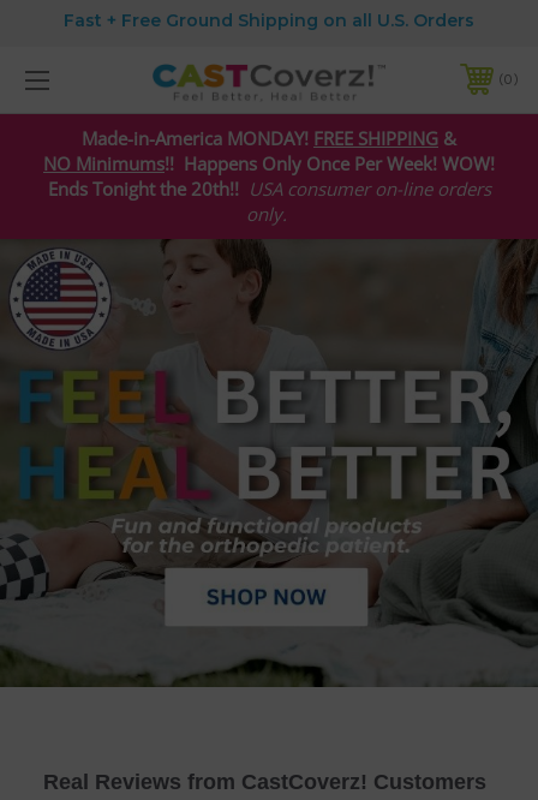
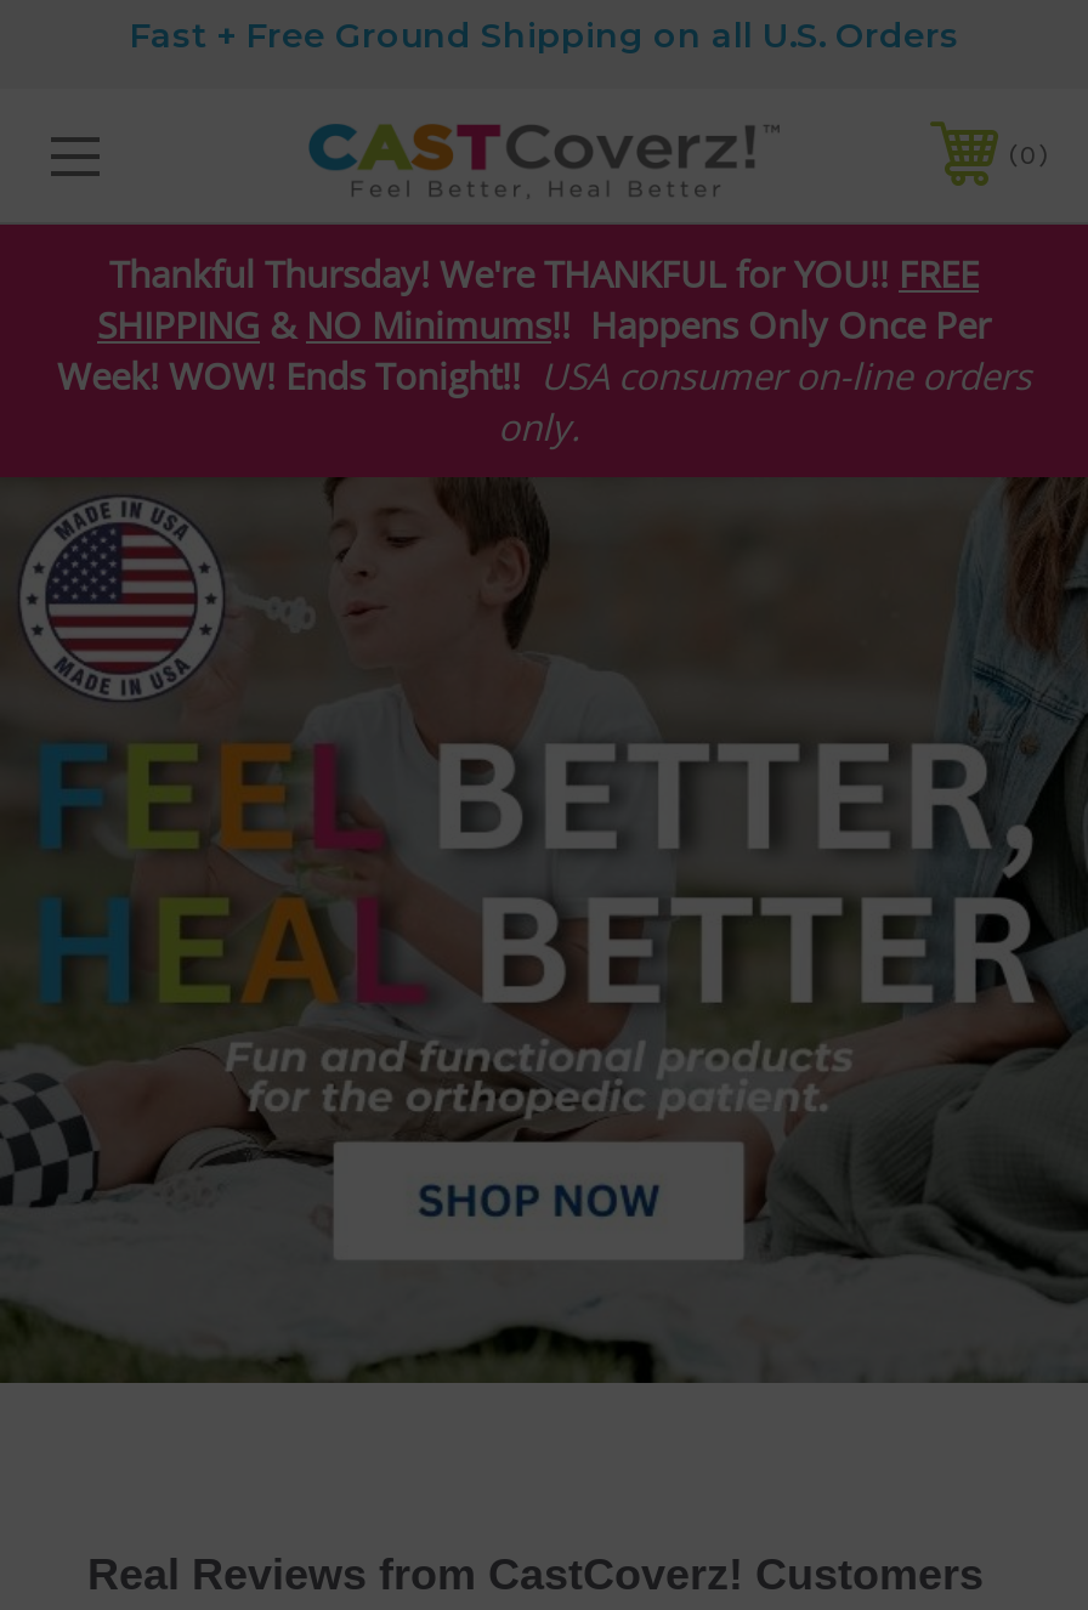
[43,126,495,201] Made-in-America MONDAY! FREE SHIPPING & | NO Minimums!! Happens Only Once Per Week! WOW! | Ends Tonight the 20th!! USA consumer on-line orders -> [57,249,1031,399] Thankful Thursday! We're THANKFUL for YOU!! FREE | SHIPPING & NO Minimums!! Happens Only Once Per | Week! WOW! Ends Tonight!! USA consumer on-line orders

